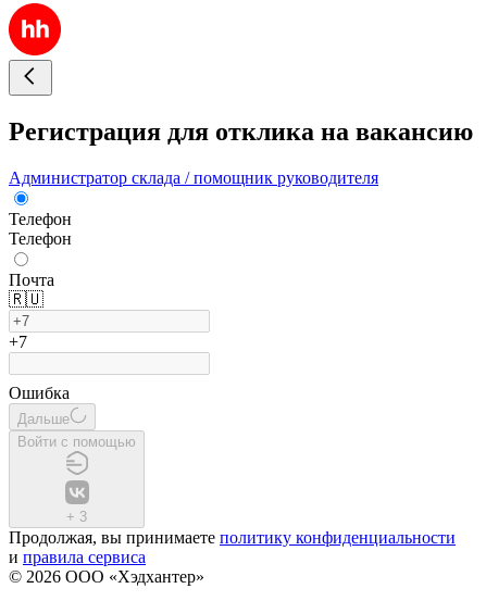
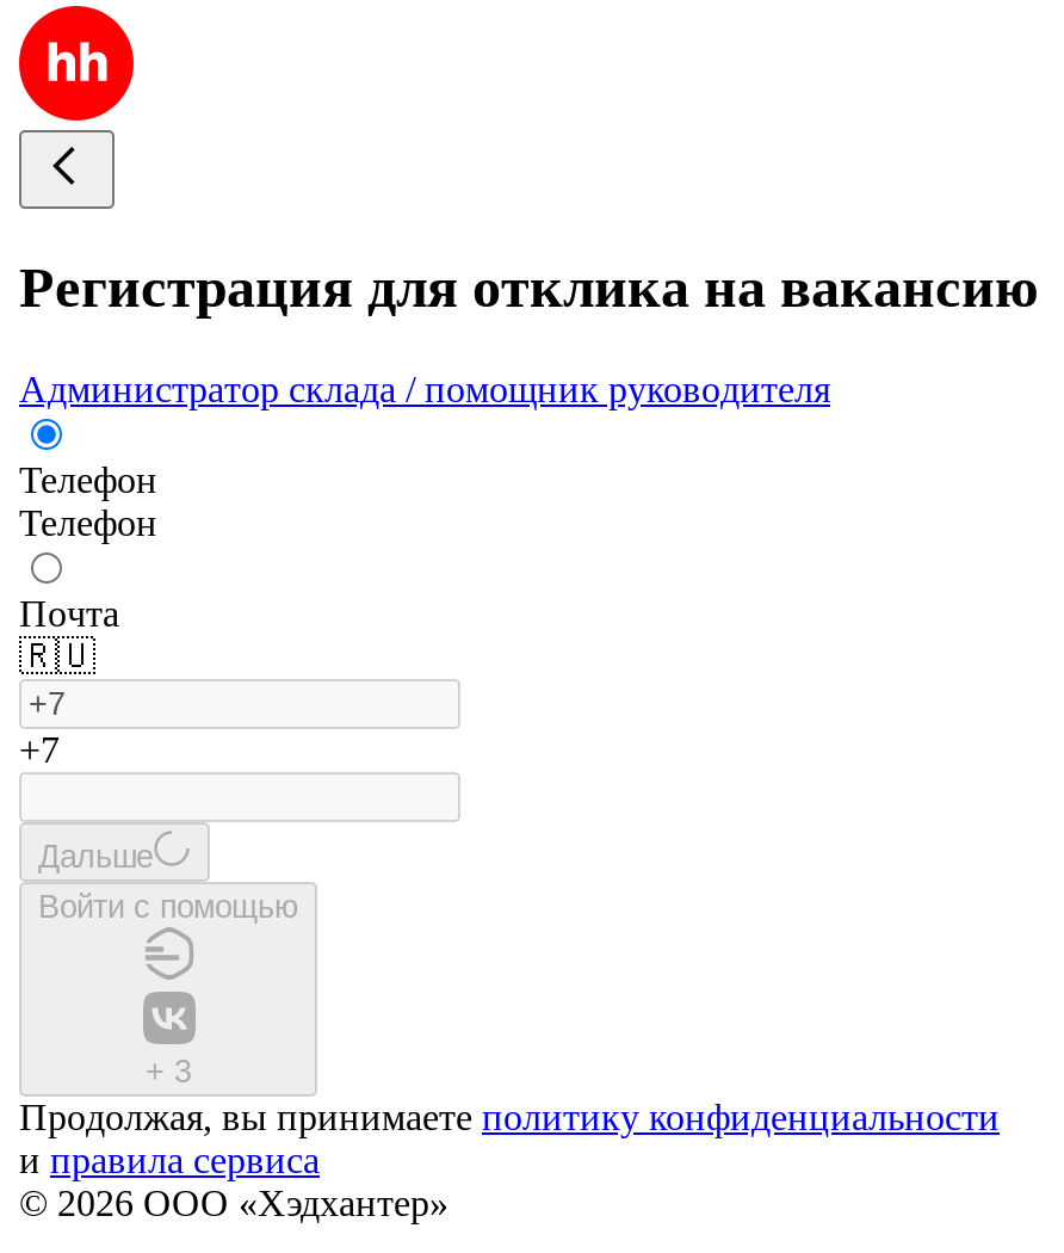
[9,383,70,402] Ошибка -> none

